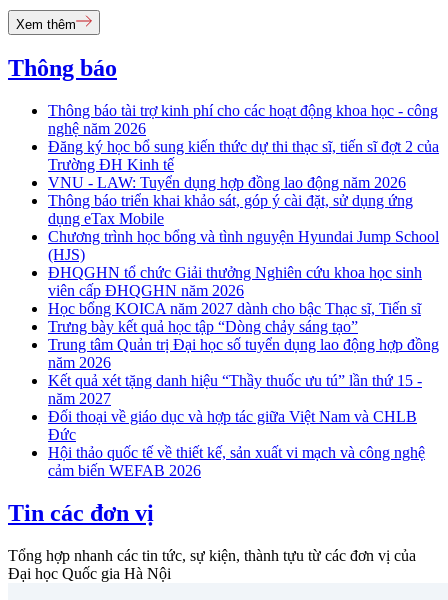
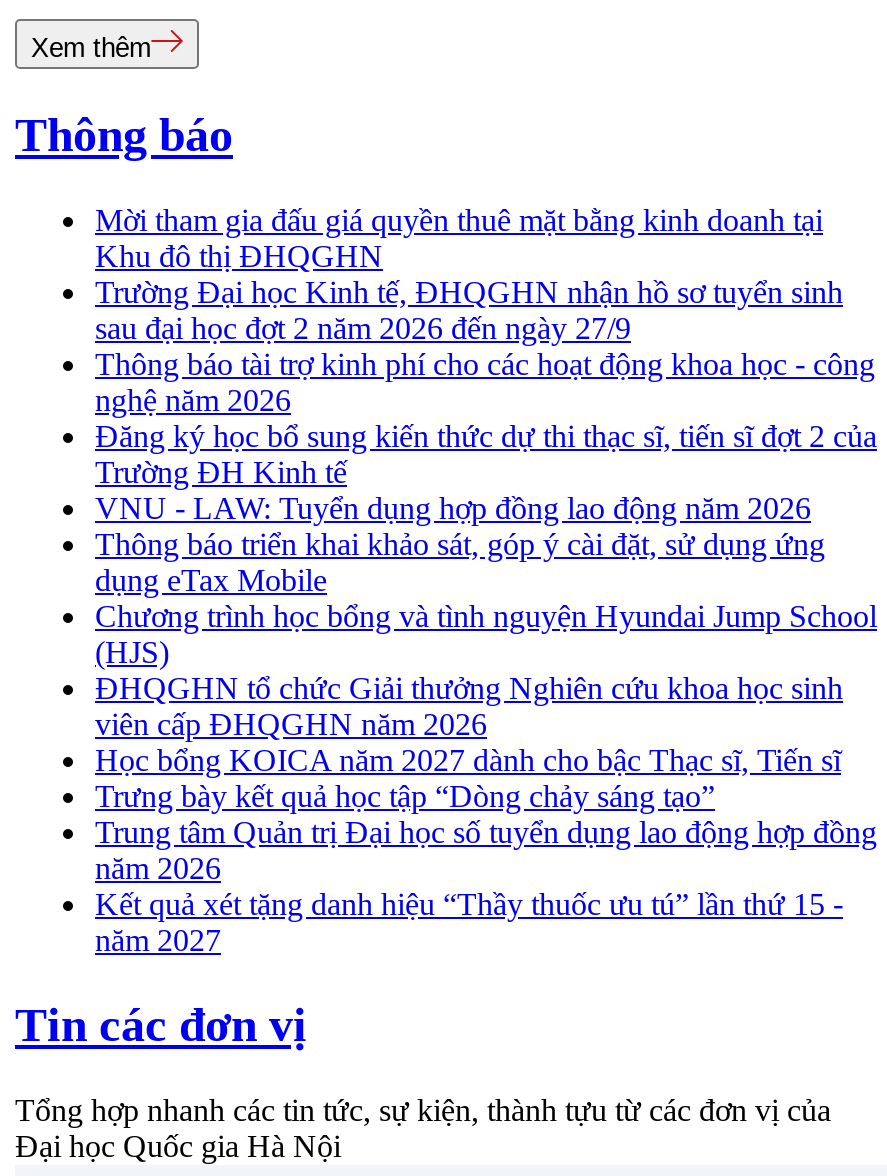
none -> [95,203,843,345] Mời tham gia đấu giá quyền thuê mặt bằng kinh doanh tại | Khu đô thị ĐHQGHN | Trường Đại học Kinh tế, ĐHQGHN nhận hồ sơ tuyển sinh | sau đại học đợt 2 năm 2026 đến ngày 27/9
moved [48,102,439,407] -> [95,347,877,957]: Thông báo tài trợ kinh phí cho các hoạt động khoa học - công | nghệ năm 2026 | Đăng ký học bổ sung kiến thức dự thi thạc sĩ, tiến sĩ đợt 2 của | ... | Kết quả xét tặng danh hiệu “Thầy thuốc ưu tú” lần thứ 15 - | năm 2027
[48,408,425,479] Đối thoại về giáo dục và hợp tác giữa Việt Nam và CHLB | Đức | Hội thảo quốc tế về thiết kế, sản xuất vi mạch và công nghệ | cảm biến WEFAB 2026 -> none

